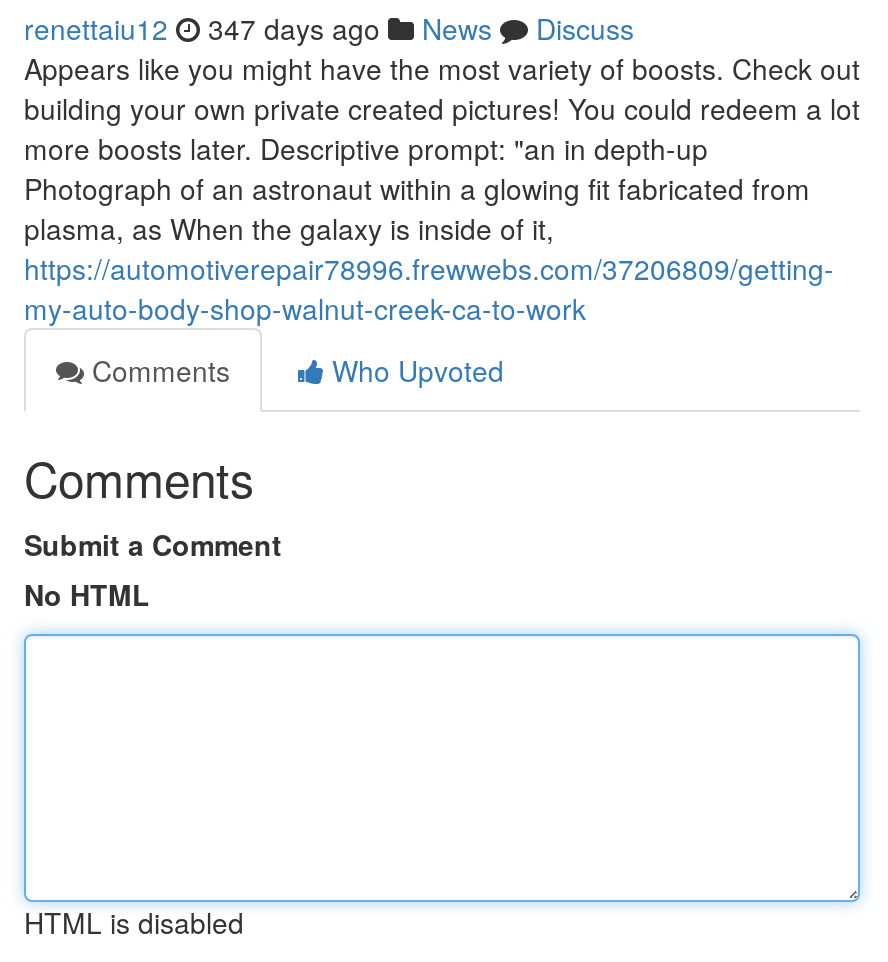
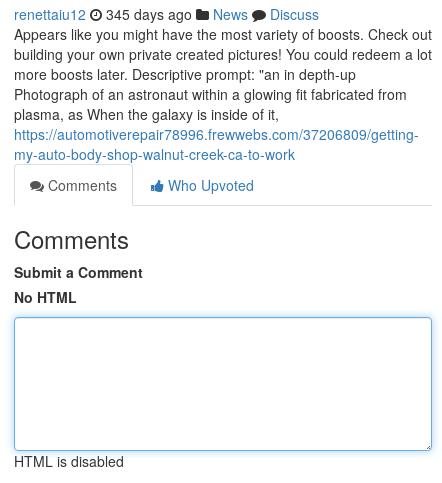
[24,8,634,48] renettaiu12 347 days ago News Discuss -> [14,4,319,24] renettaiu12 345 days ago News Discuss

